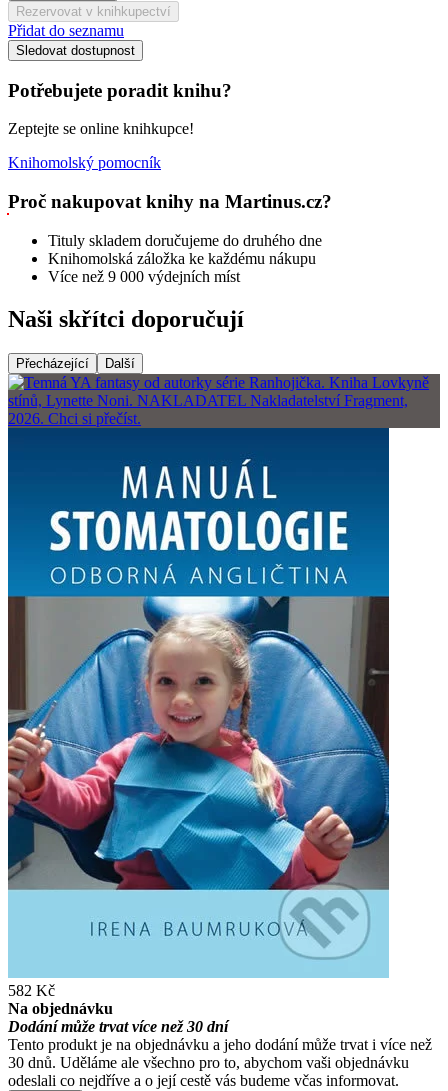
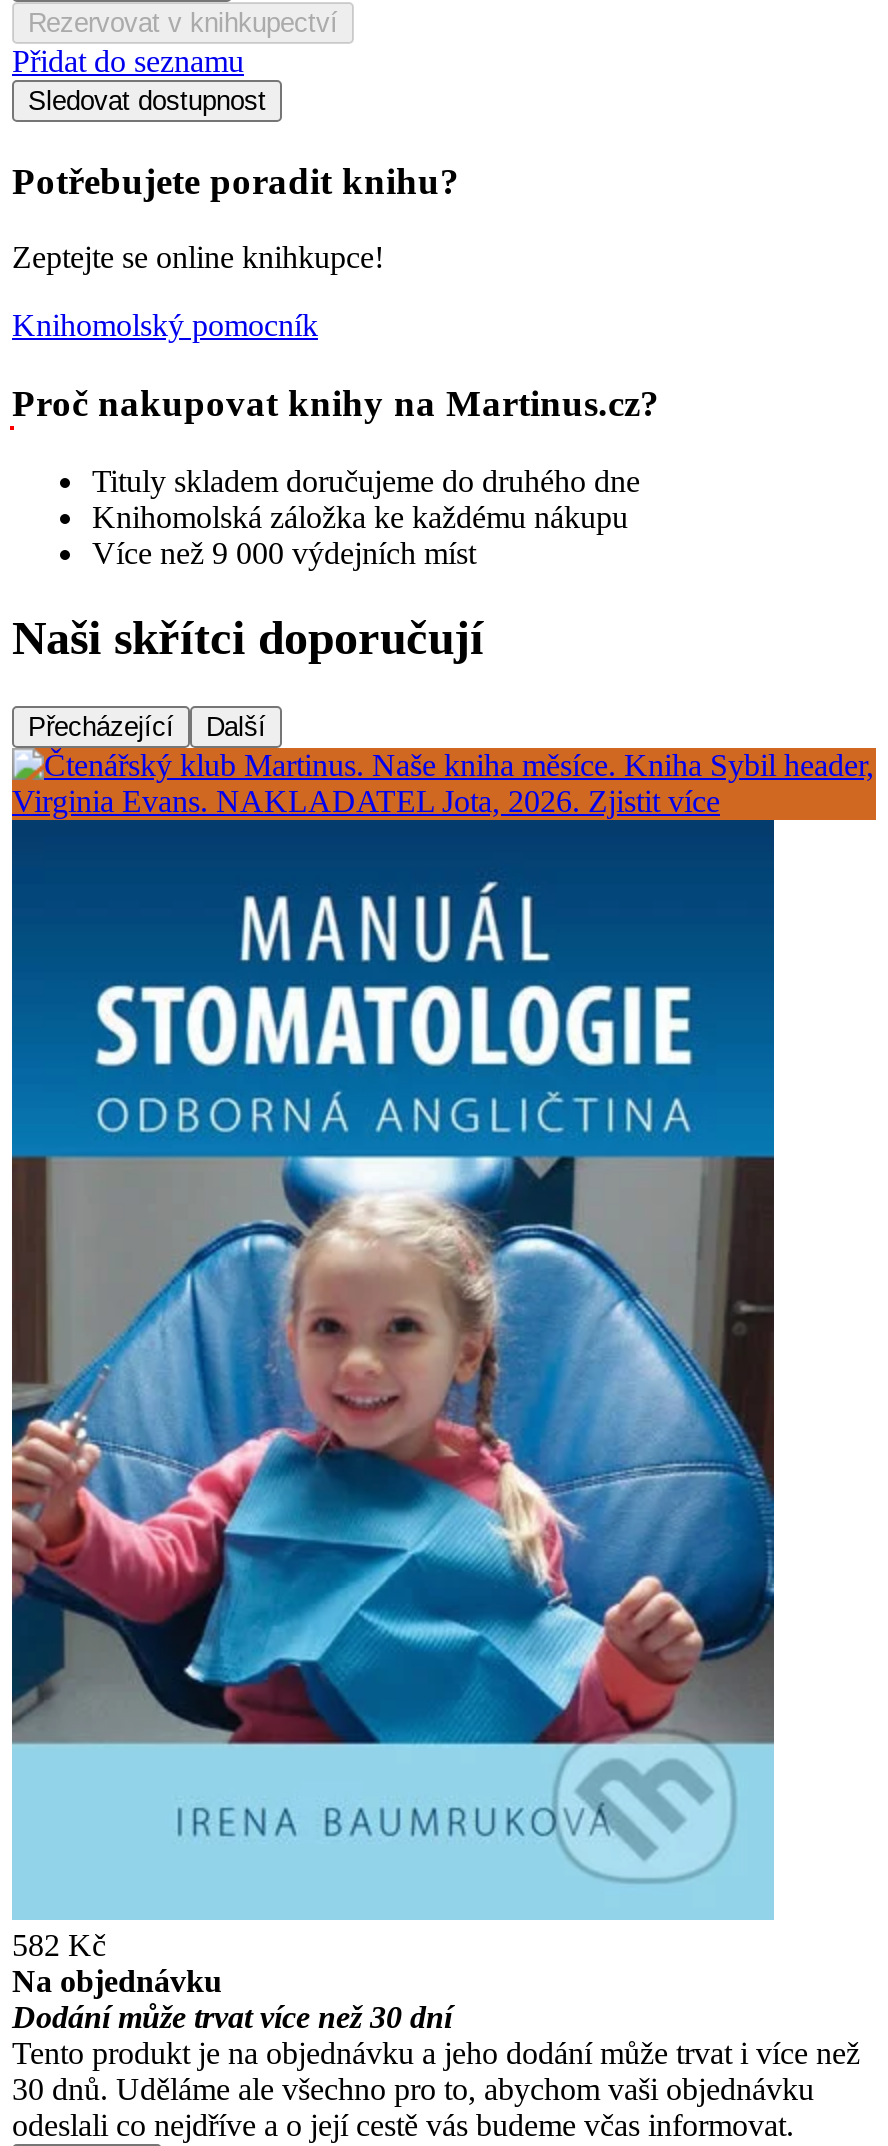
[8,373,441,429] [image] -> [10,746,878,822] [image]

